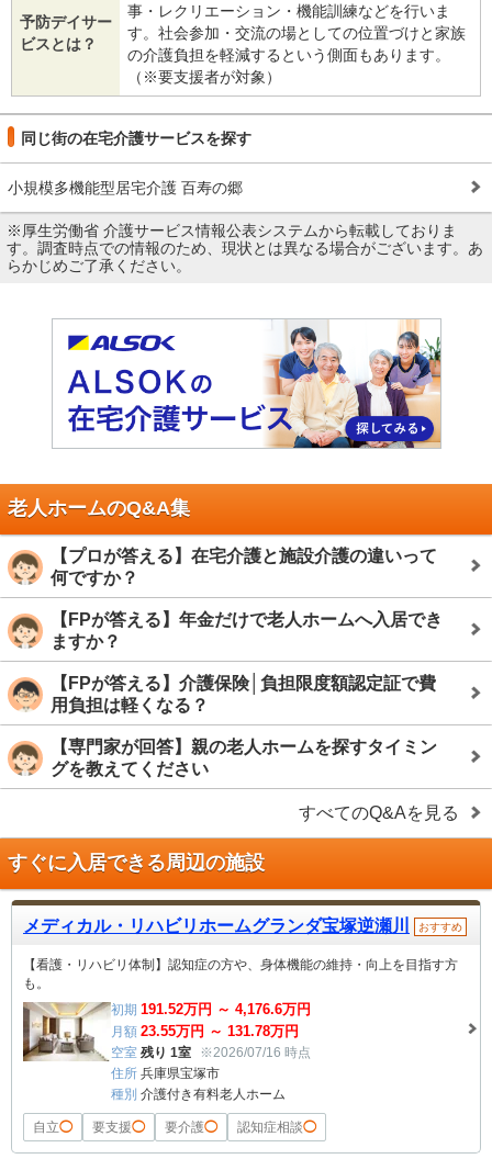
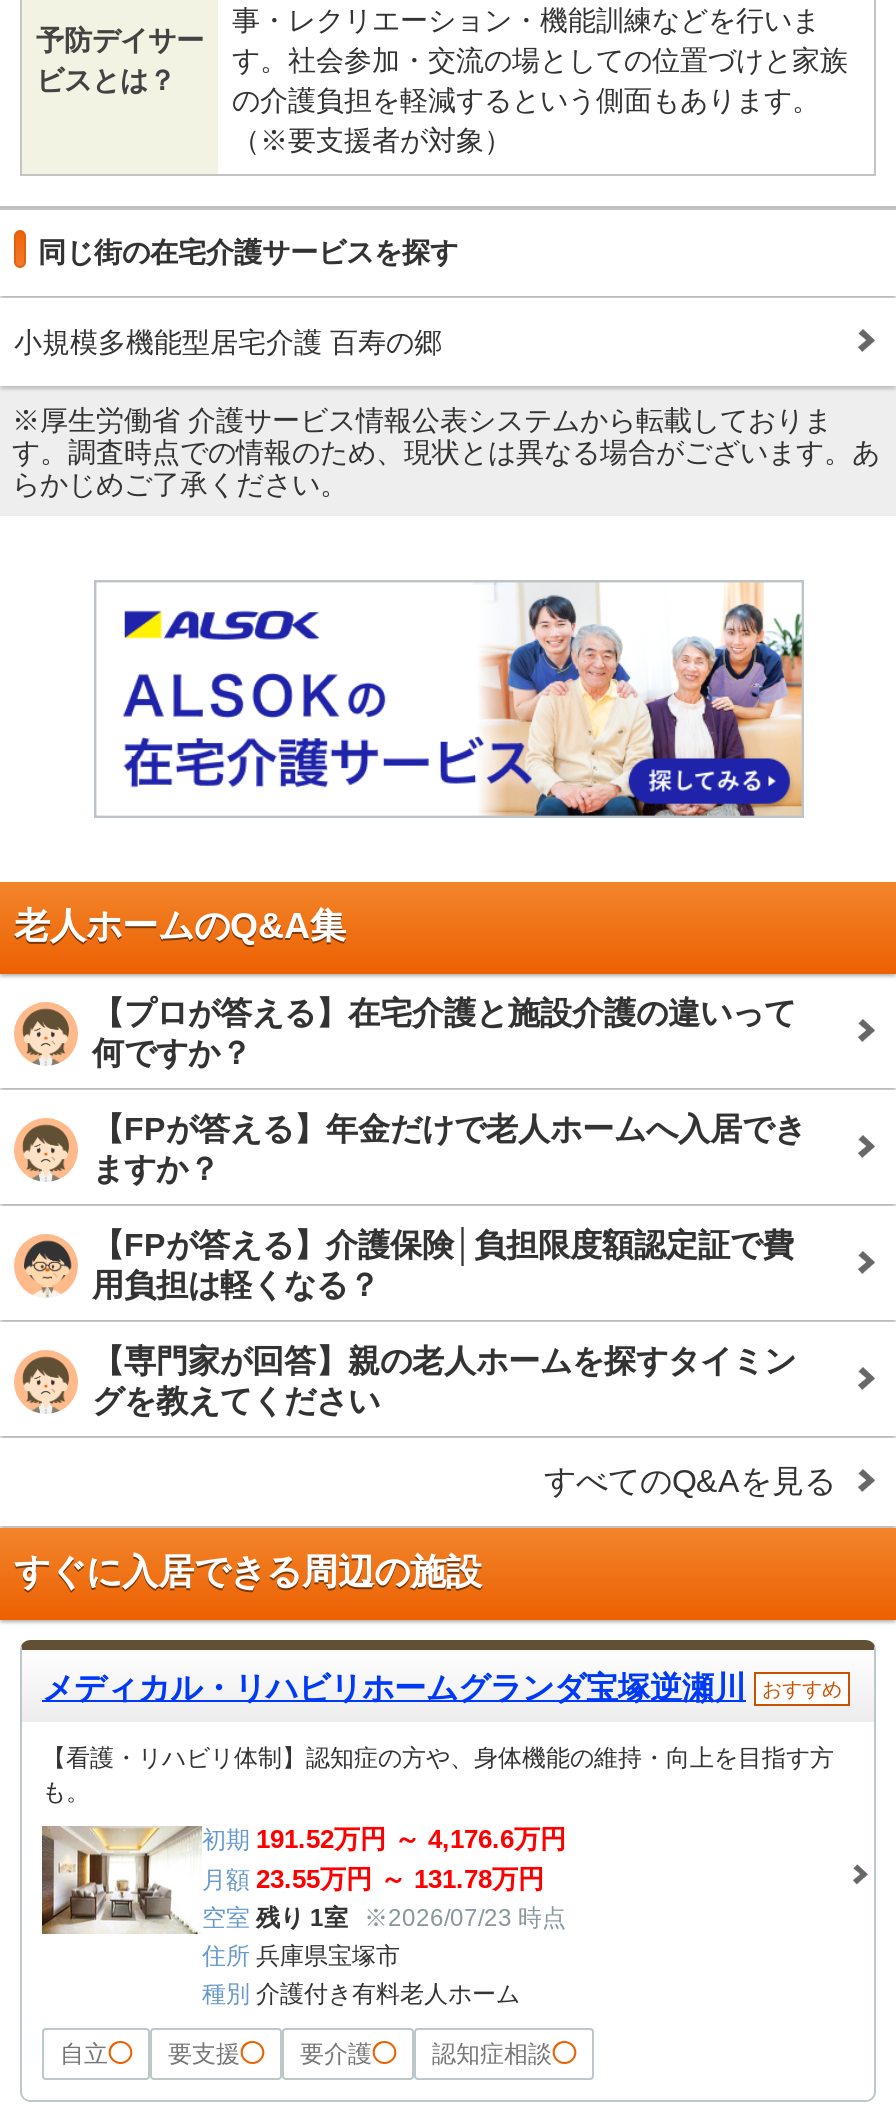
[111,1045,311,1060] 空室 残り 1室 ※2026/07/16 時点 -> [202,1904,566,1932] 空室 残り 1室 ※2026/07/23 時点

